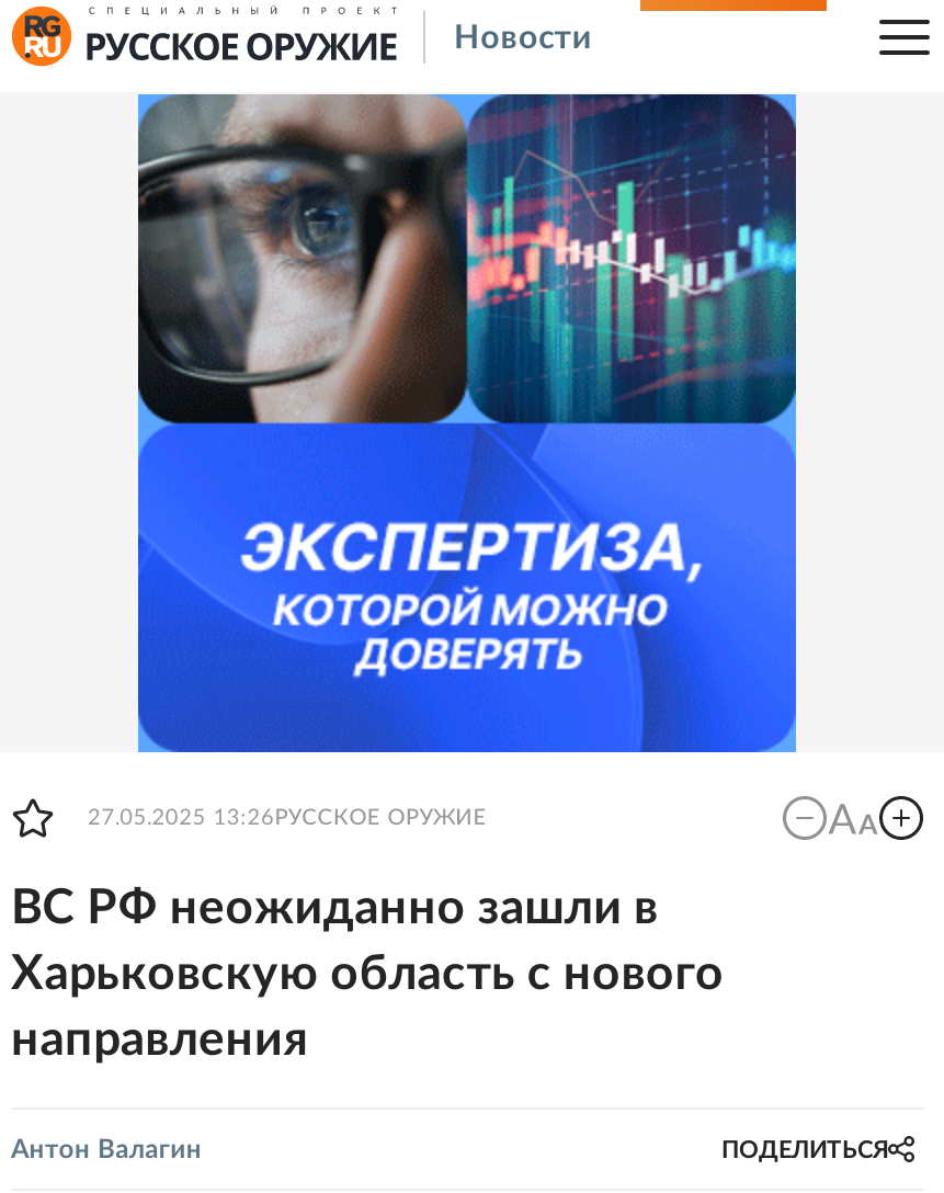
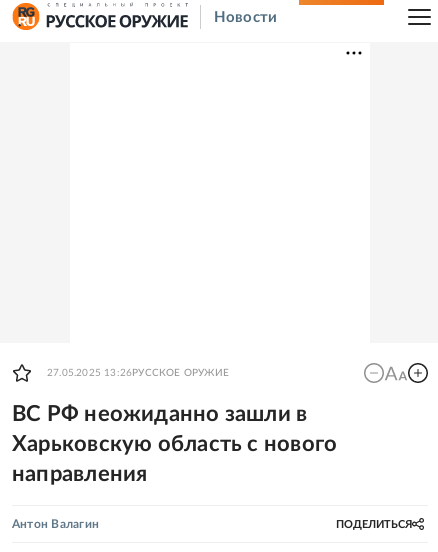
[136,92,798,754] [image] -> none

